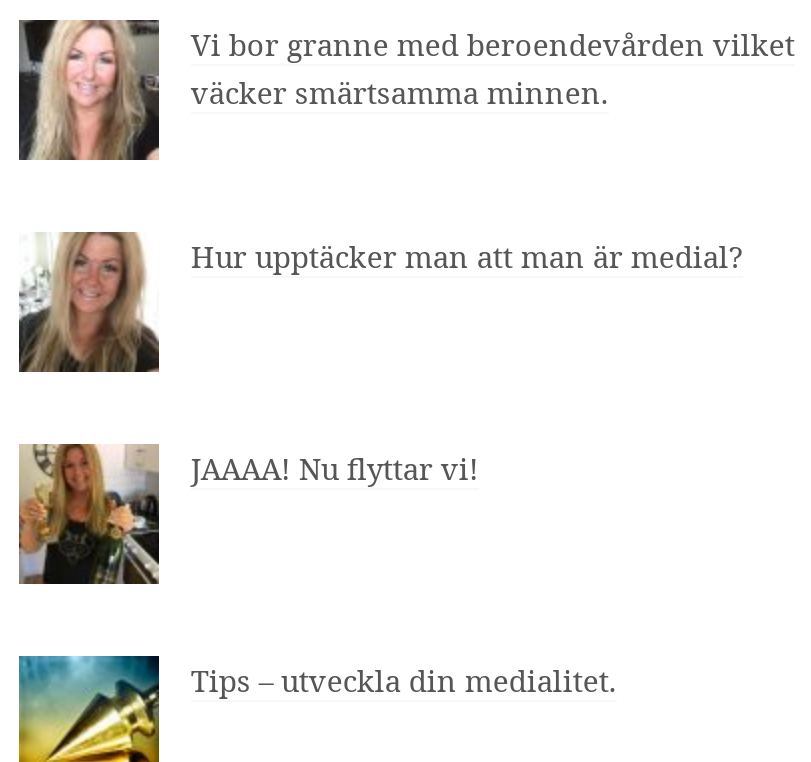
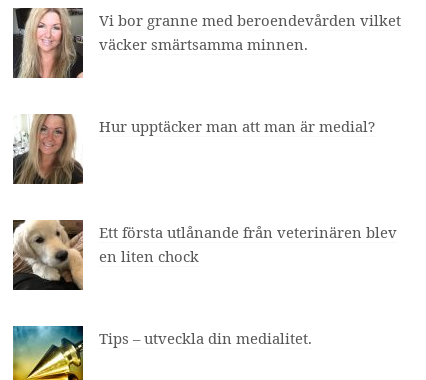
[19,442,479,586] [image] | JAAAA! Nu flyttar vi! -> [13,219,397,291] [image] | Ett första utlånande från veterinären blev | en liten chock

